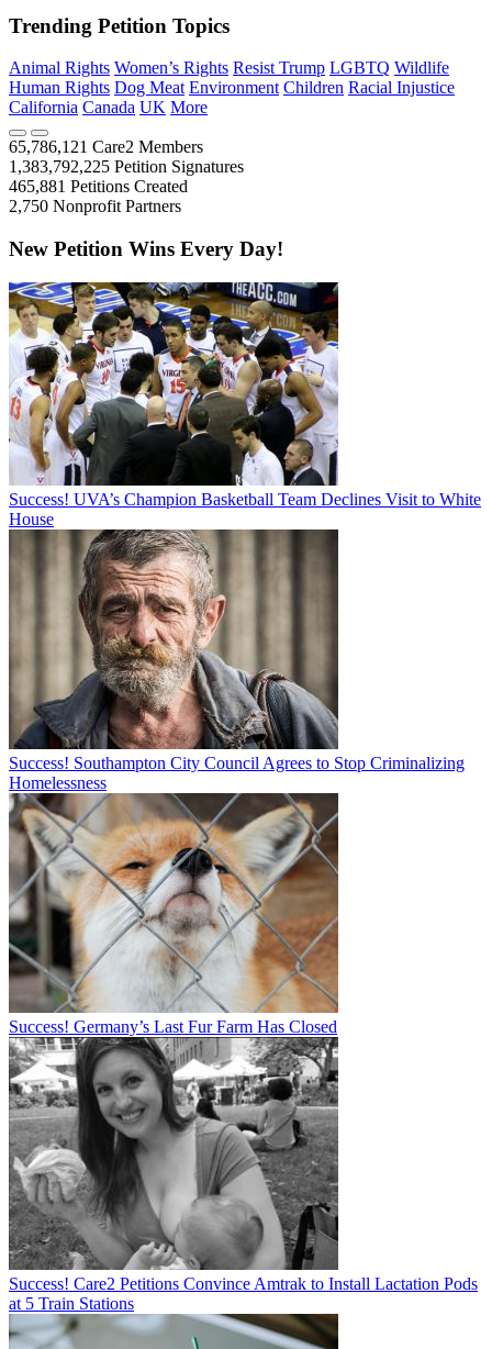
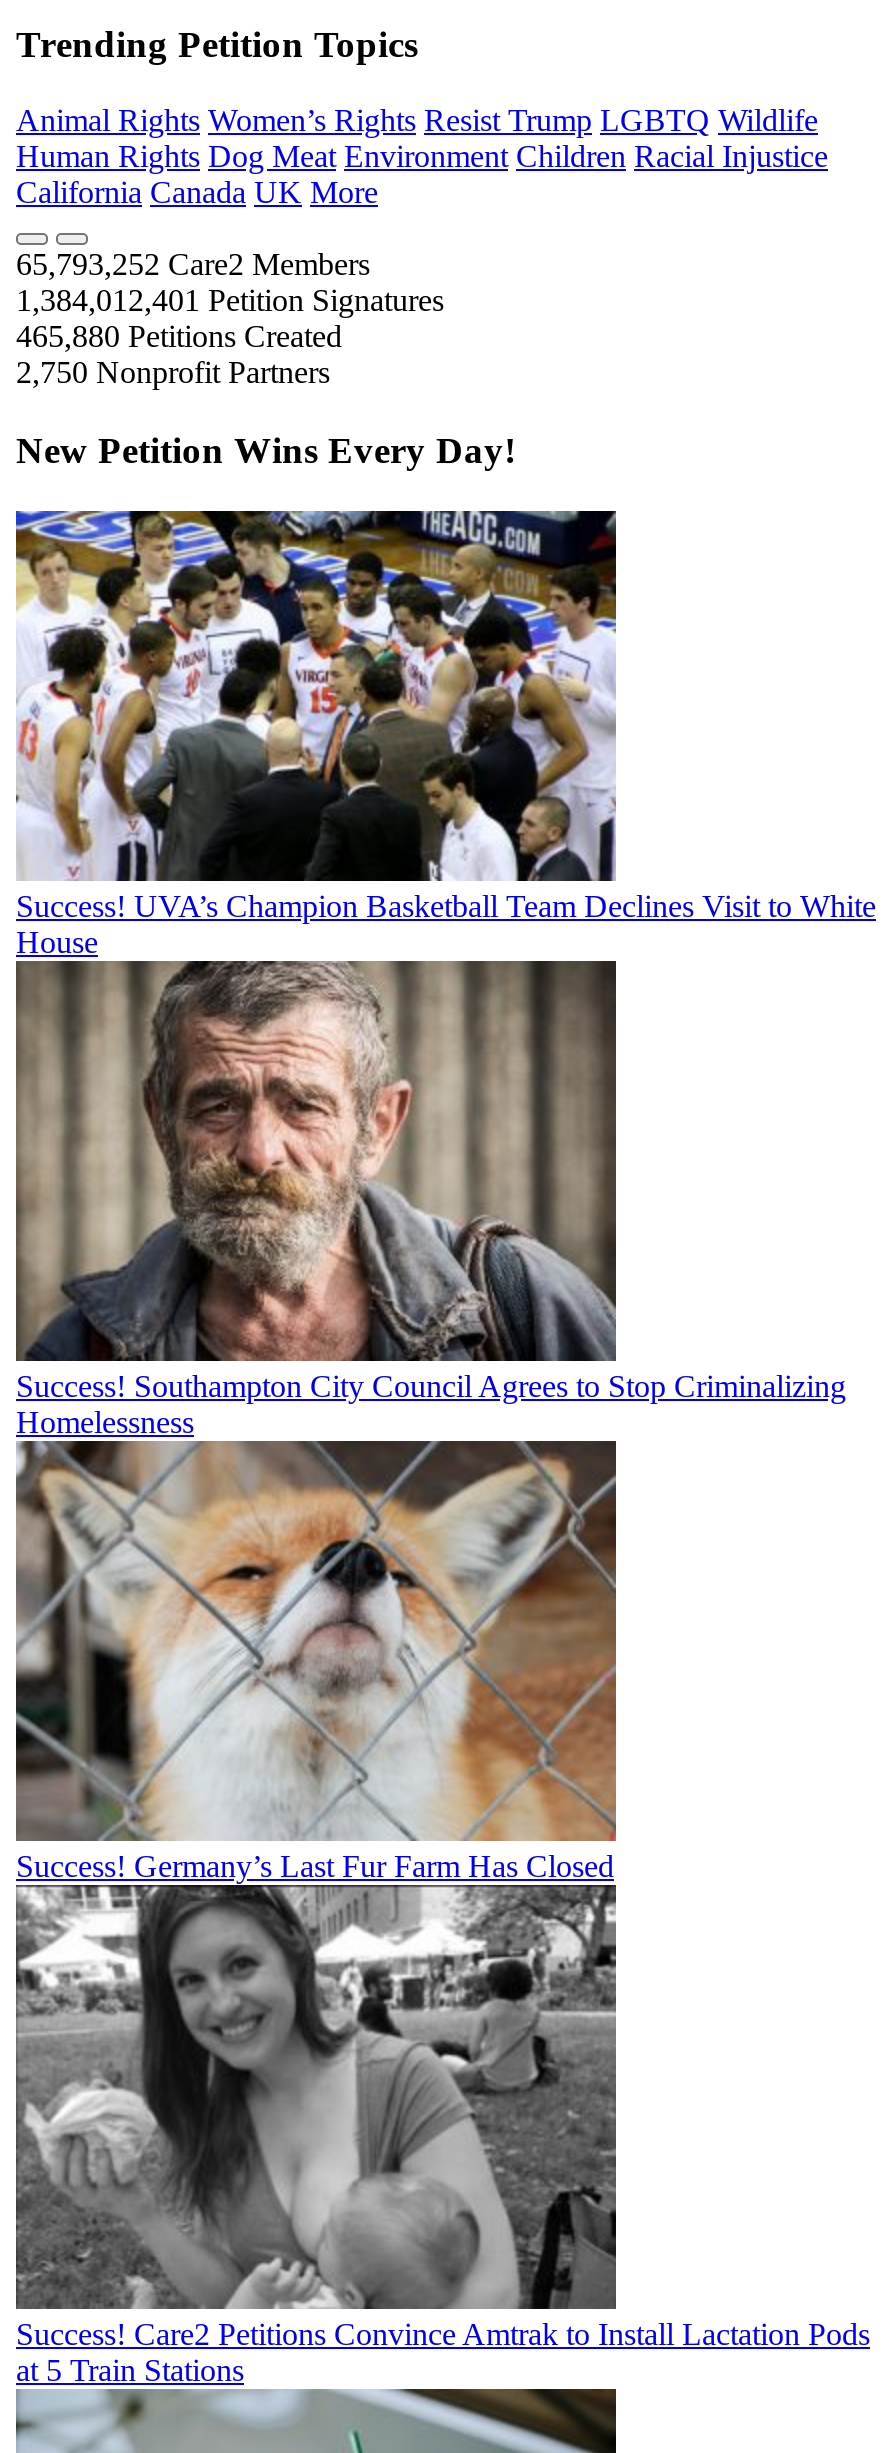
[9,138,203,156] 65,786,121 Care2 Members -> [16,248,370,282] 65,793,252 Care2 Members
[9,158,244,176] 1,383,792,225 Petition Signatures -> [16,284,444,318] 1,384,012,401 Petition Signatures
[9,177,188,196] 465,881 Petitions Created -> [16,320,342,354] 465,880 Petitions Created

